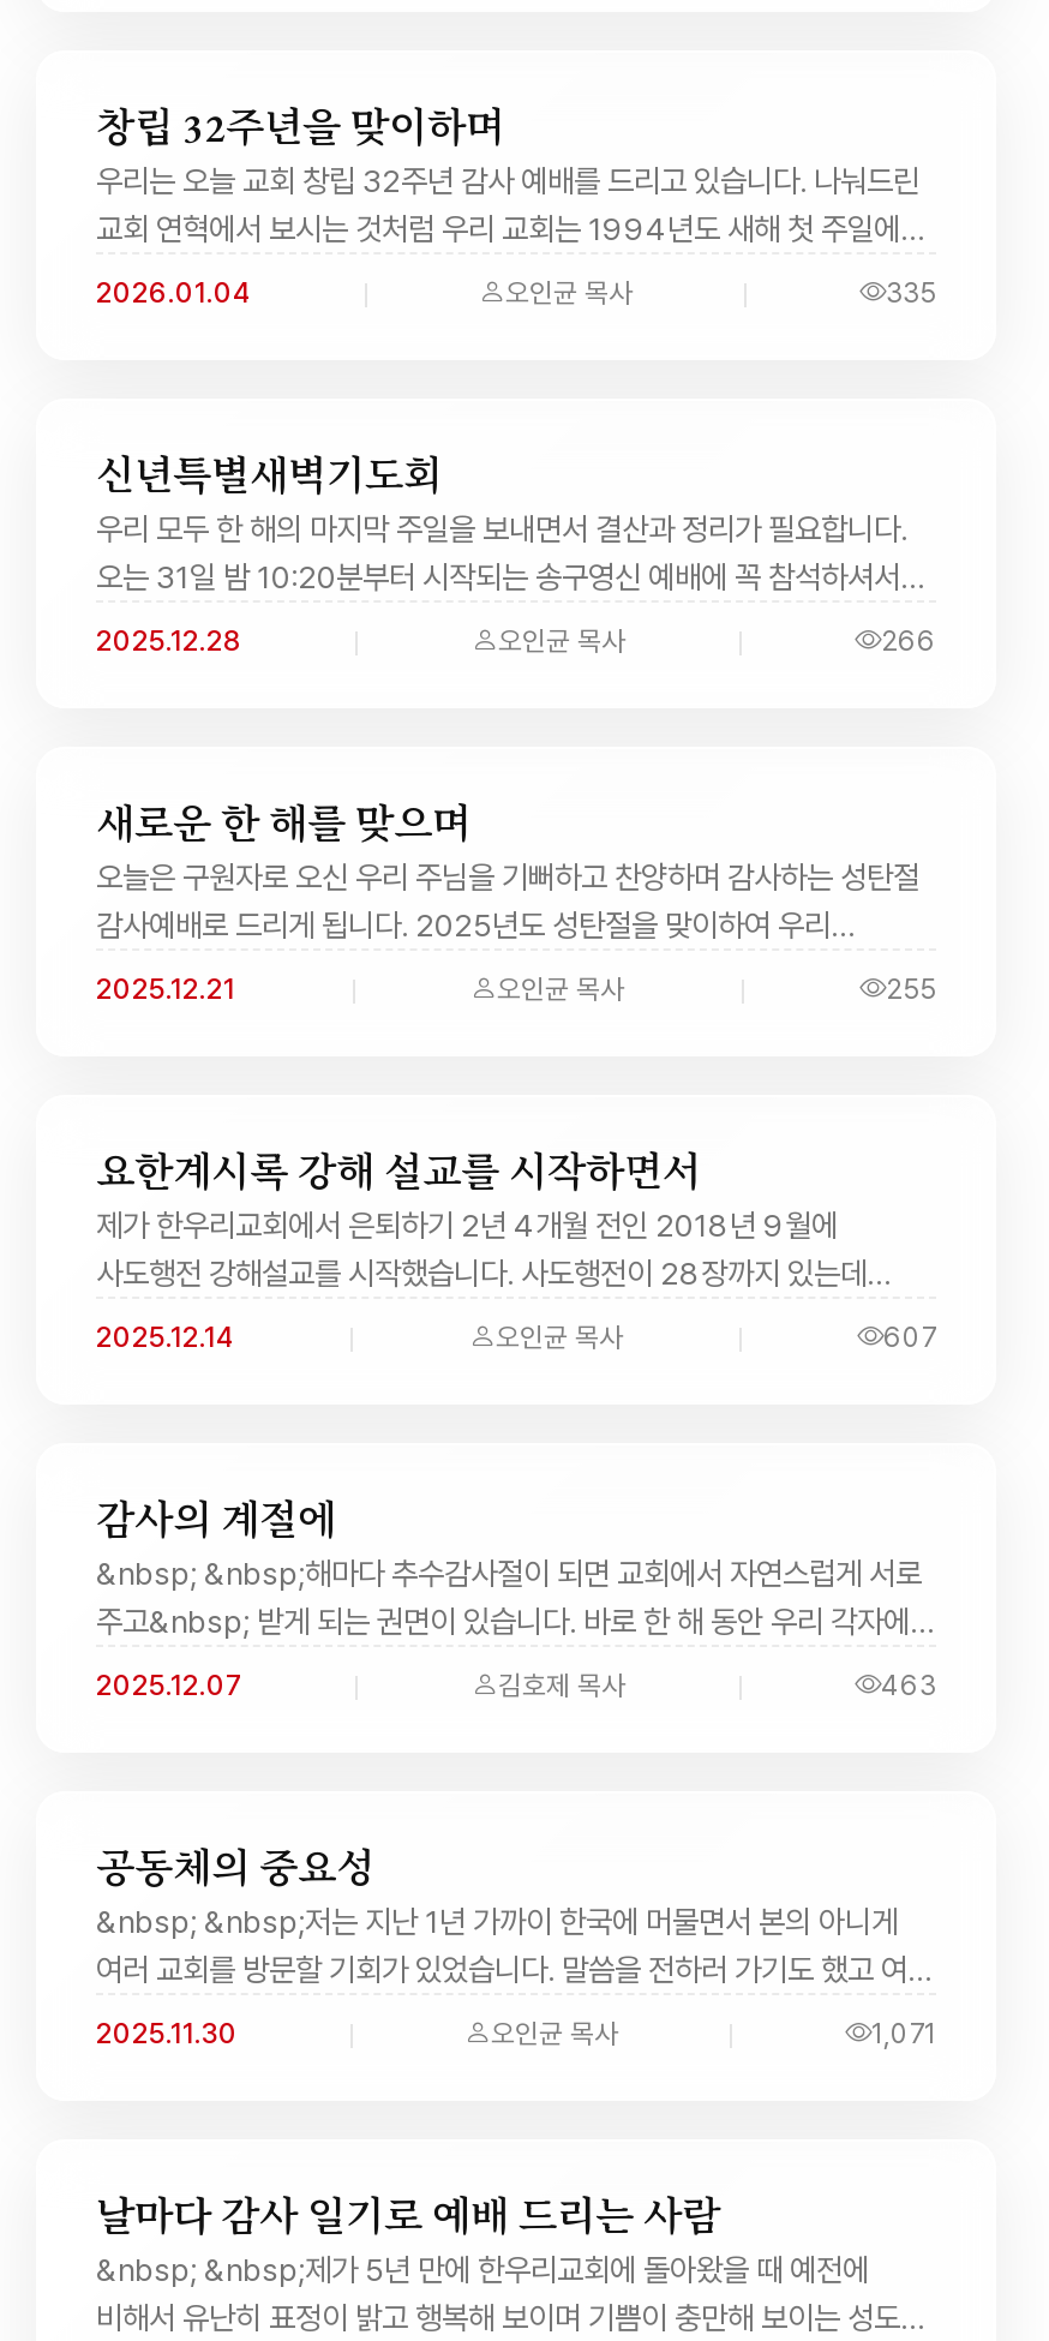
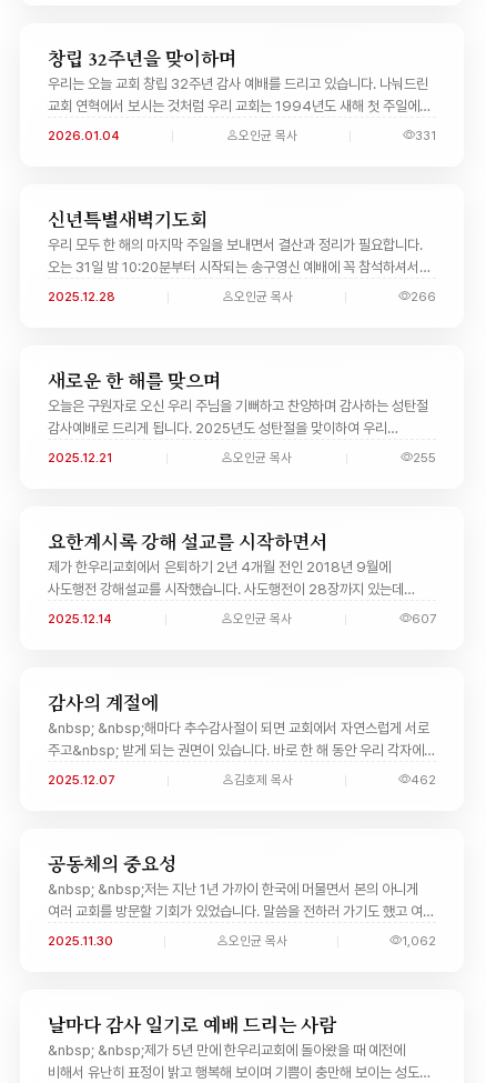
[886,276,936,310] 335 -> [415,128,436,143] 331
[881,1669,936,1702] 463 -> [411,772,436,788] 462
[871,2017,936,2050] 1,071 -> [402,933,436,949] 1,062

